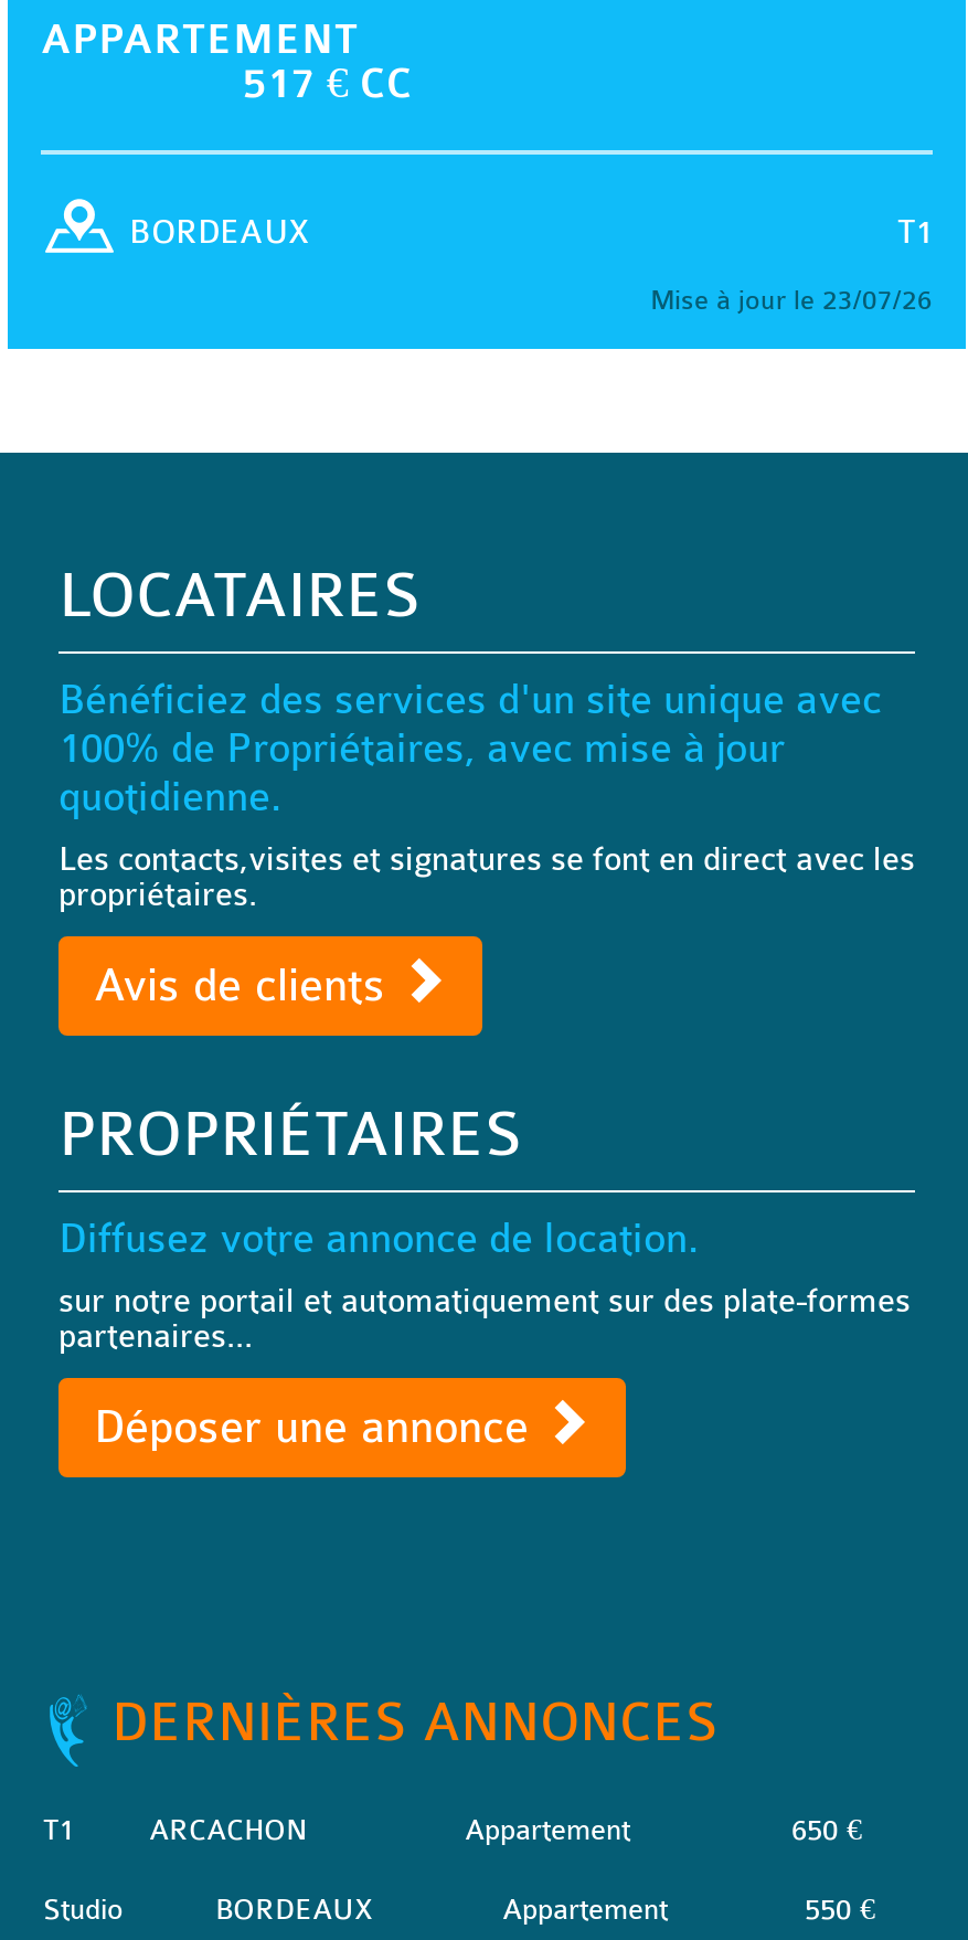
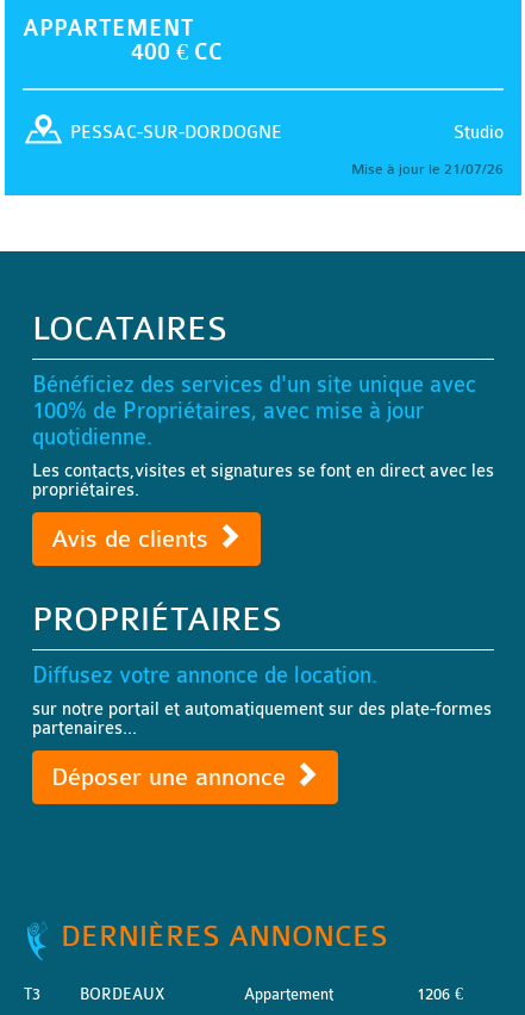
[242,60,412,108] 517 € CC -> [131,39,223,66] 400 € CC
[129,214,933,252] T1 | BORDEAUX -> [70,123,504,143] Studio | PESSAC-SUR-DORDOGNE
[650,285,933,316] Mise à jour le 23/07/26 -> [351,161,504,178] Mise à jour le 21/07/26
[43,1813,862,1926] T1 | ARCACHON | Appartement | 650 € | Studio -> [24,985,40,1003] T3
[805,1893,875,1926] 550 € -> [417,985,463,1003] 1206 €

